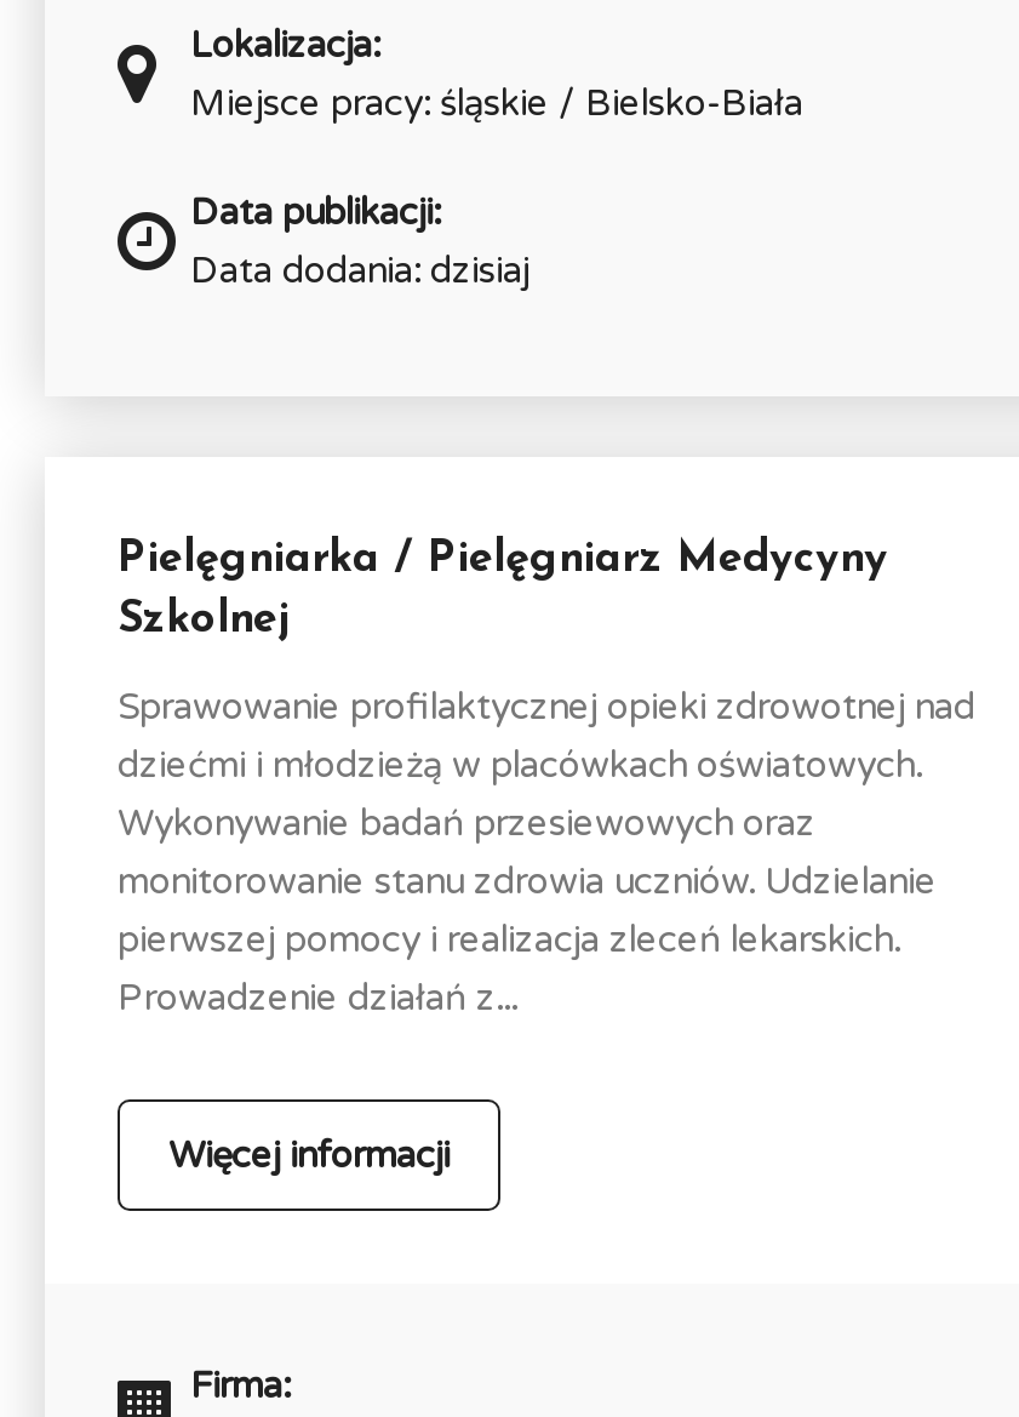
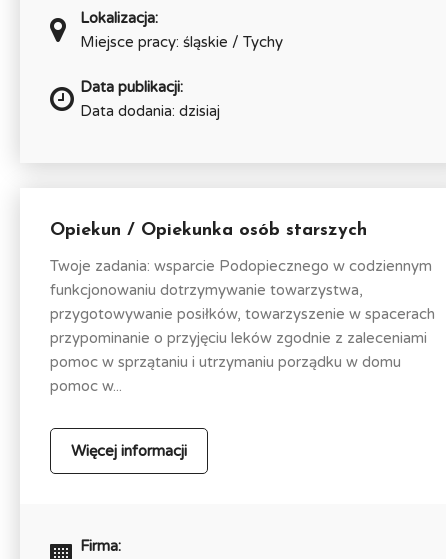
[190,80,803,124] Miejsce pracy: śląskie / Bielsko-Biała -> [80,33,283,51] Miejsce pracy: śląskie / Tychy
[118,537,888,644] Pielęgniarka / Pielęgniarz Medycyny | Szkolnej -> [50,221,367,240] Opiekun / Opiekunka osób starszych
[118,684,975,1019] Sprawowanie profilaktycznej opieki zdrowotnej nad | dziećmi i młodzieżą w placówkach oświatowych. | Wykonywanie badań przesiewowych oraz | monitorowanie stanu zdrowia uczniów. Udzielanie | pierwszej pomocy i realizacja zleceń lekarskich. | Prowadzenie działań z... -> [50,257,435,395] Twoje zadania: wsparcie Podopiecznego w codziennym | funkcjonowaniu dotrzymywanie towarzystwa, | przygotowywanie posiłków, towarzyszenie w spacerach | przypominanie o przyjęciu leków zgodnie z zaleceniami | pomoc w sprzątaniu i utrzymaniu porządku w domu | pomoc w...

